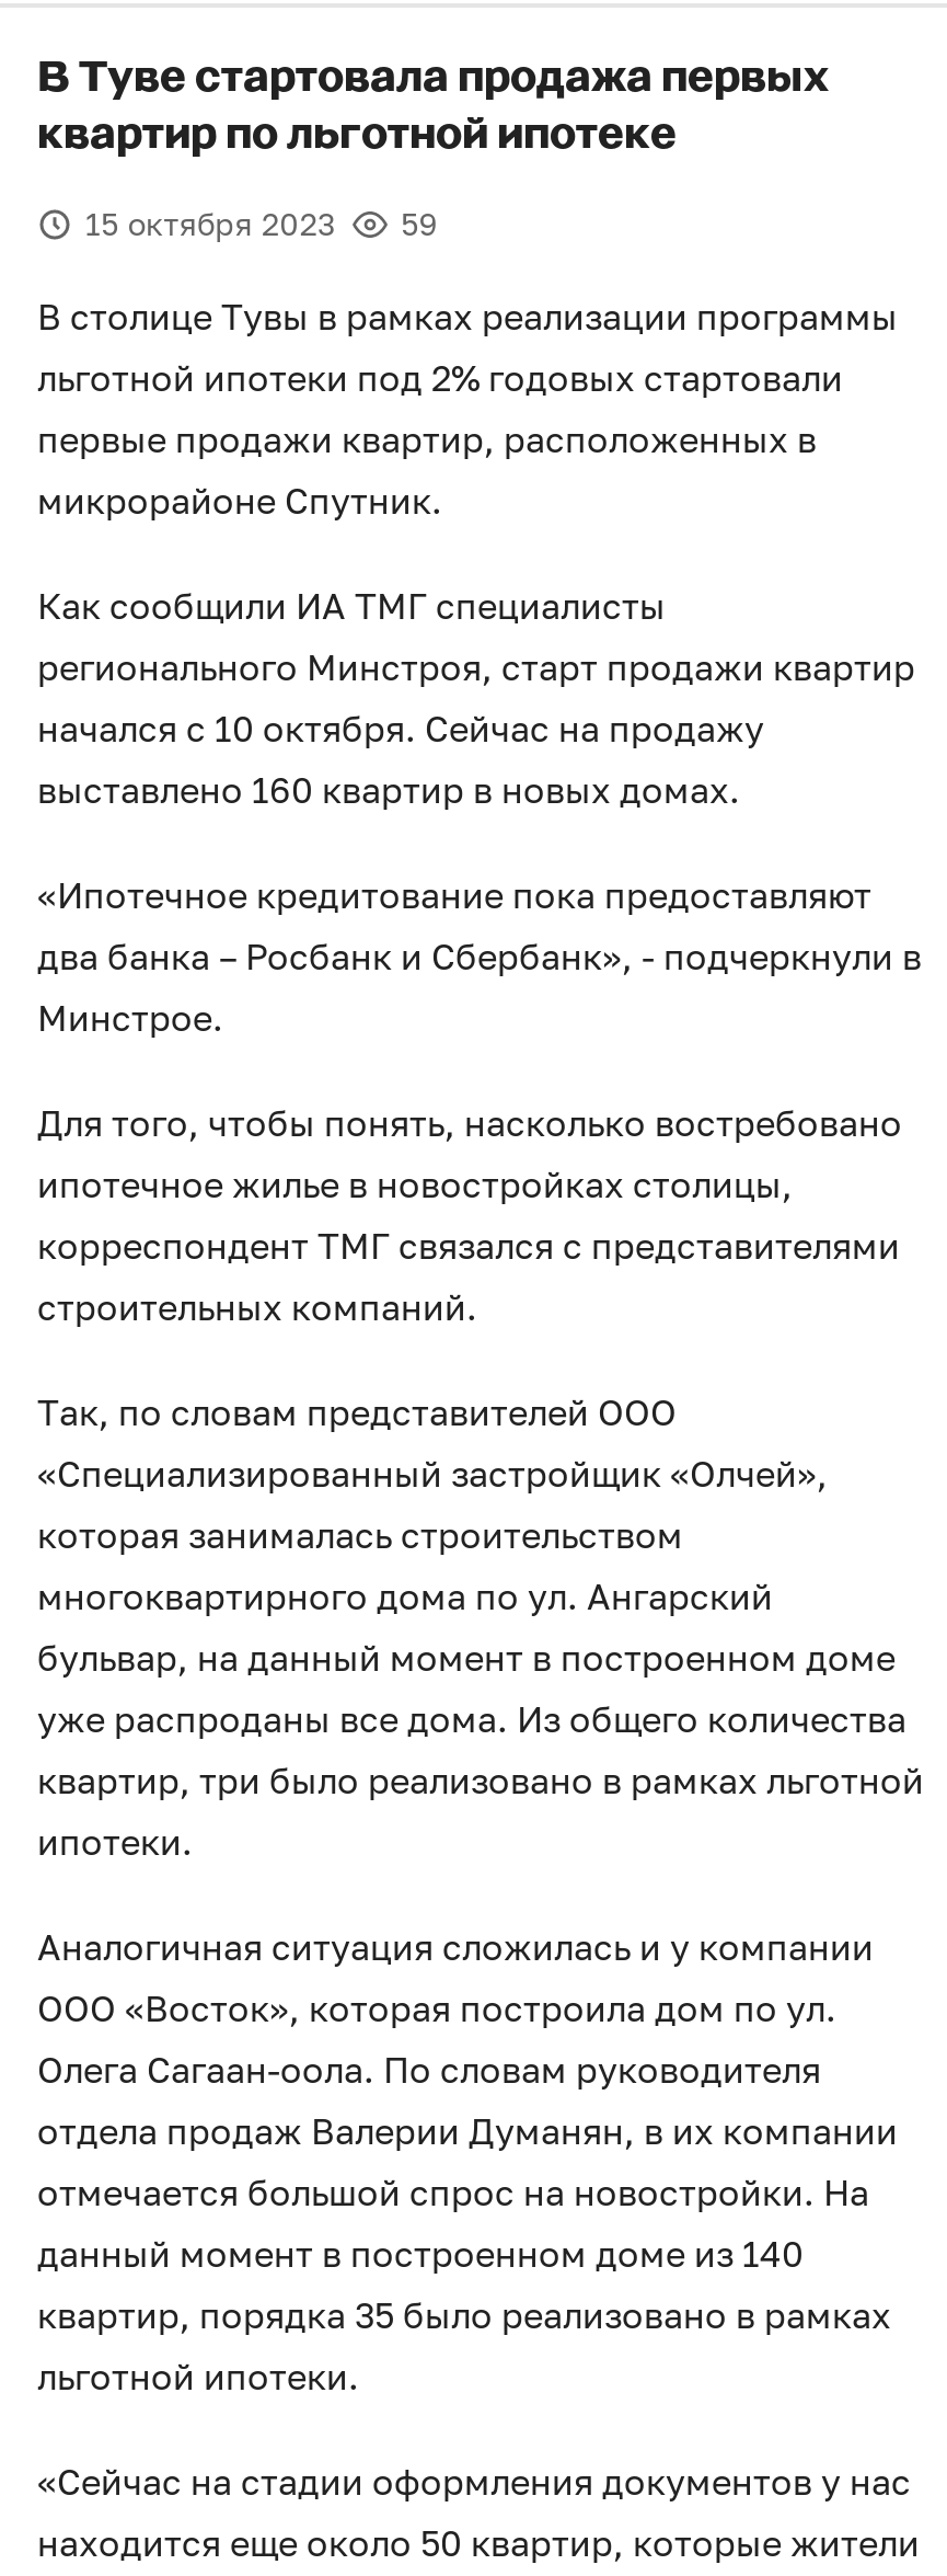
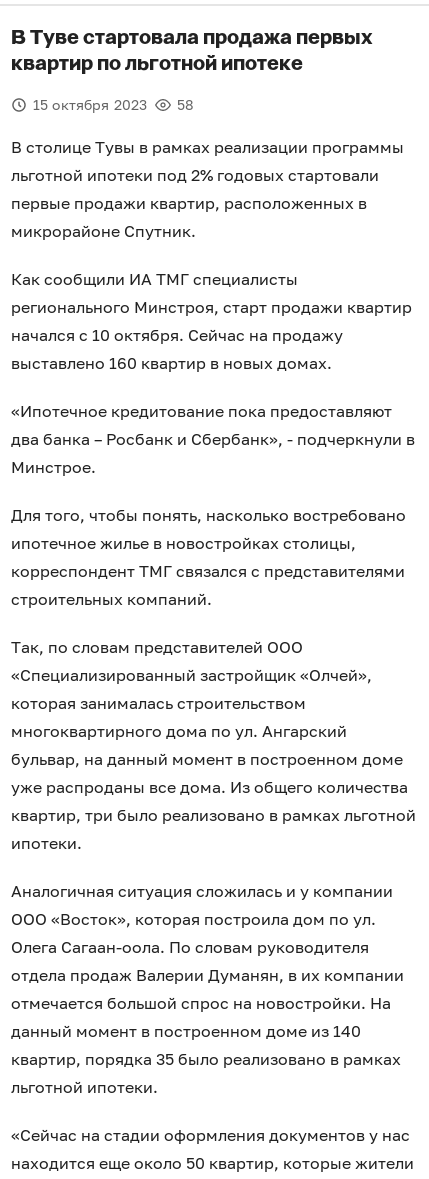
[85,205,437,242] 15 октября 2023 59 -> [33,96,194,113] 15 октября 2023 58

